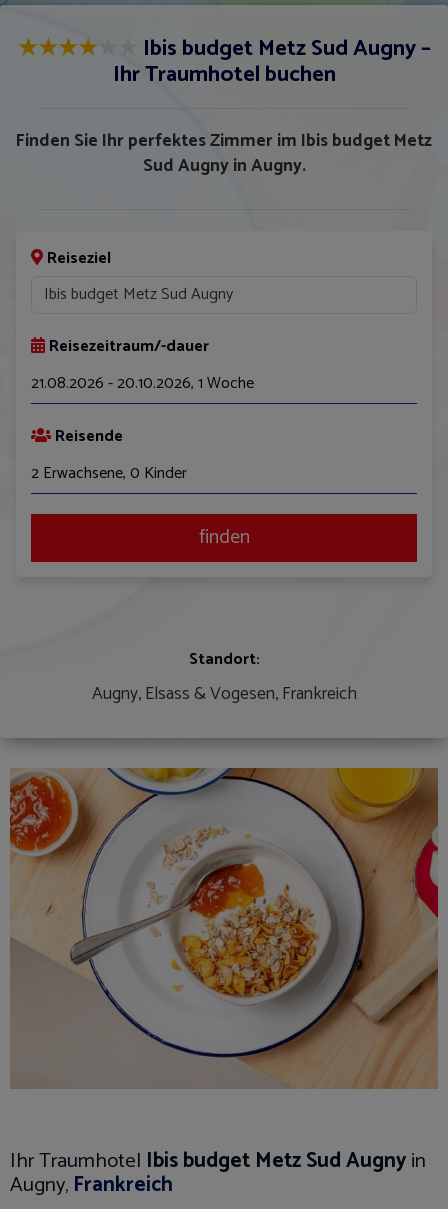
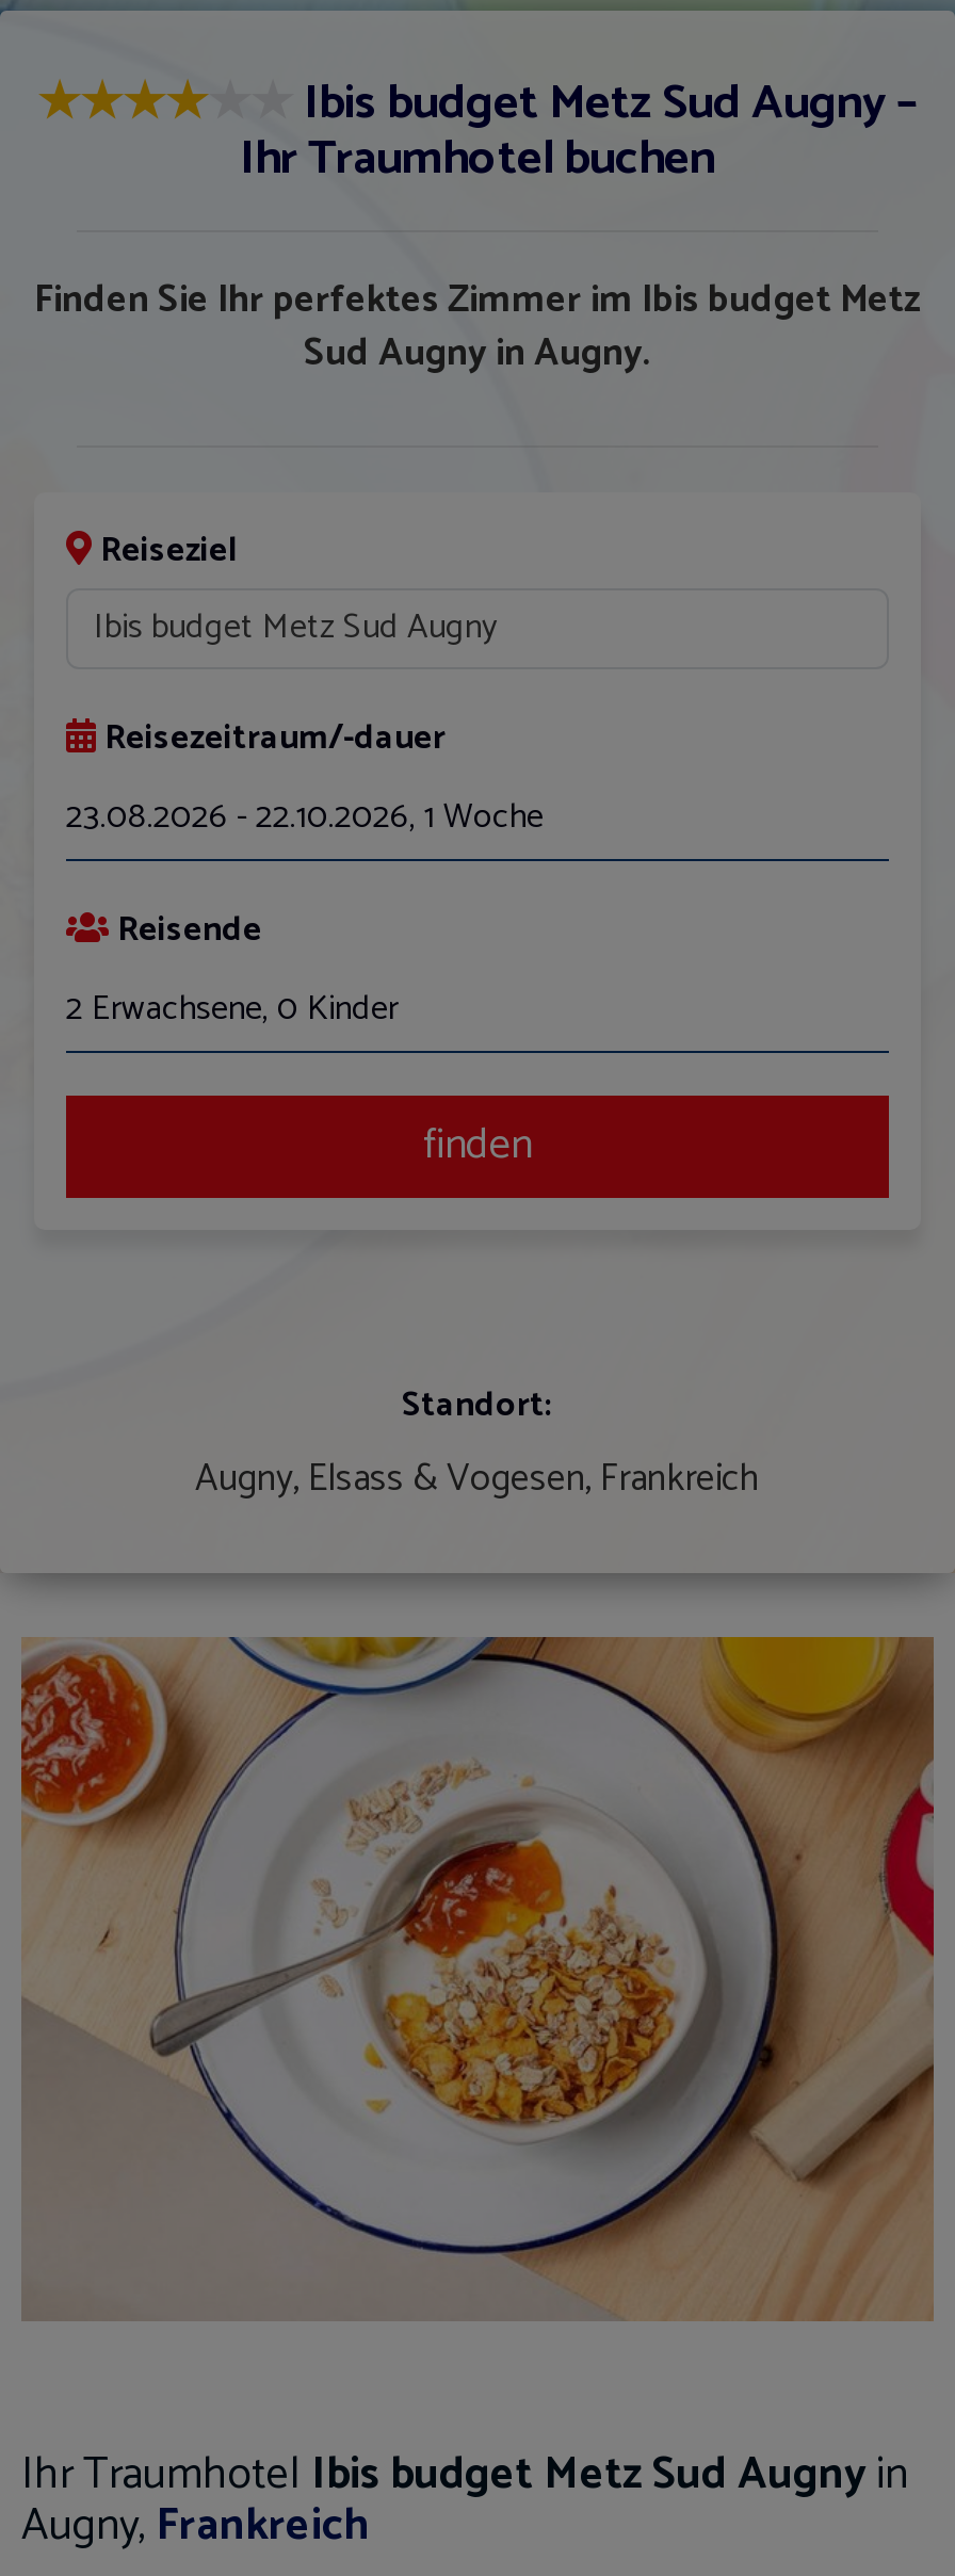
[31,370,254,397] 21.08.2026 - 20.10.2026, 1 Woche -> [66,788,544,845] 23.08.2026 - 22.10.2026, 1 Woche

